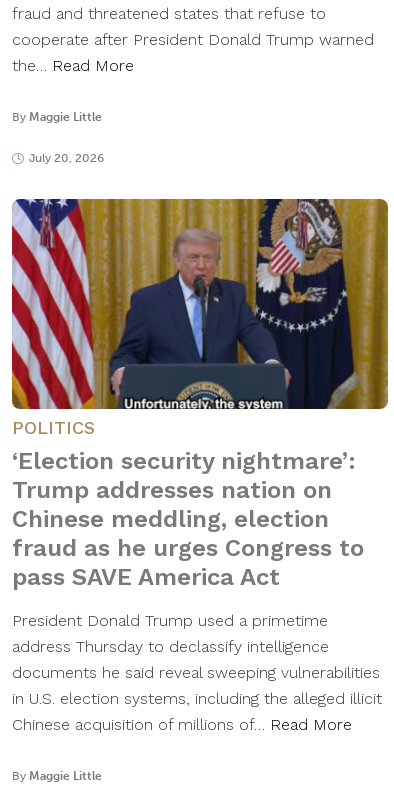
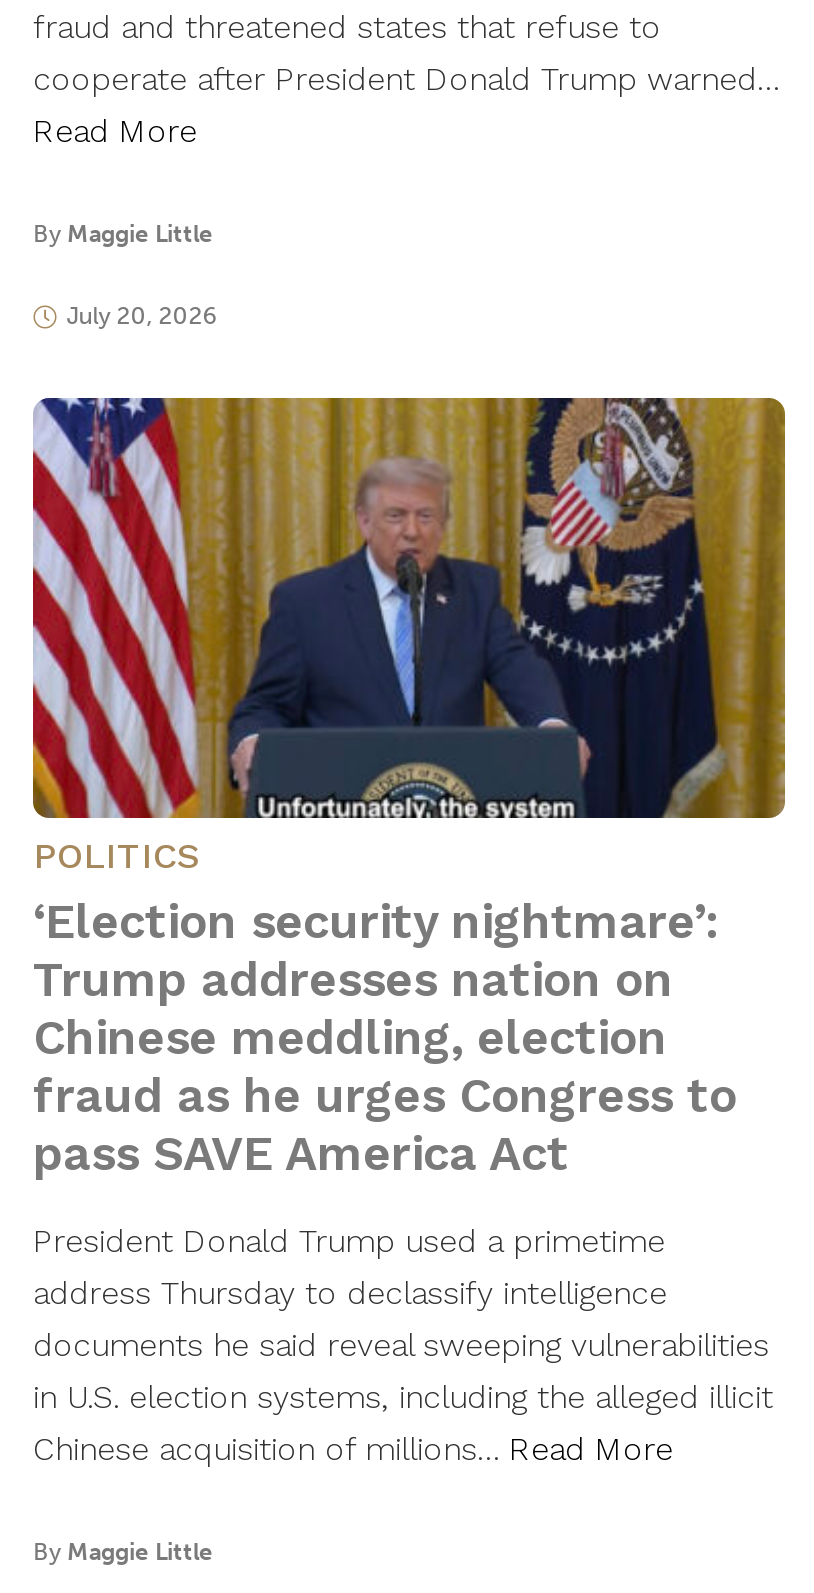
[12,30,374,75] cooperate after President Donald Trump warned | the… Read More -> [33,60,779,150] cooperate after President Donald Trump warned… | Read More
[12,715,352,734] Chinese acquisition of millions of… Read More -> [33,1430,673,1468] Chinese acquisition of millions… Read More

